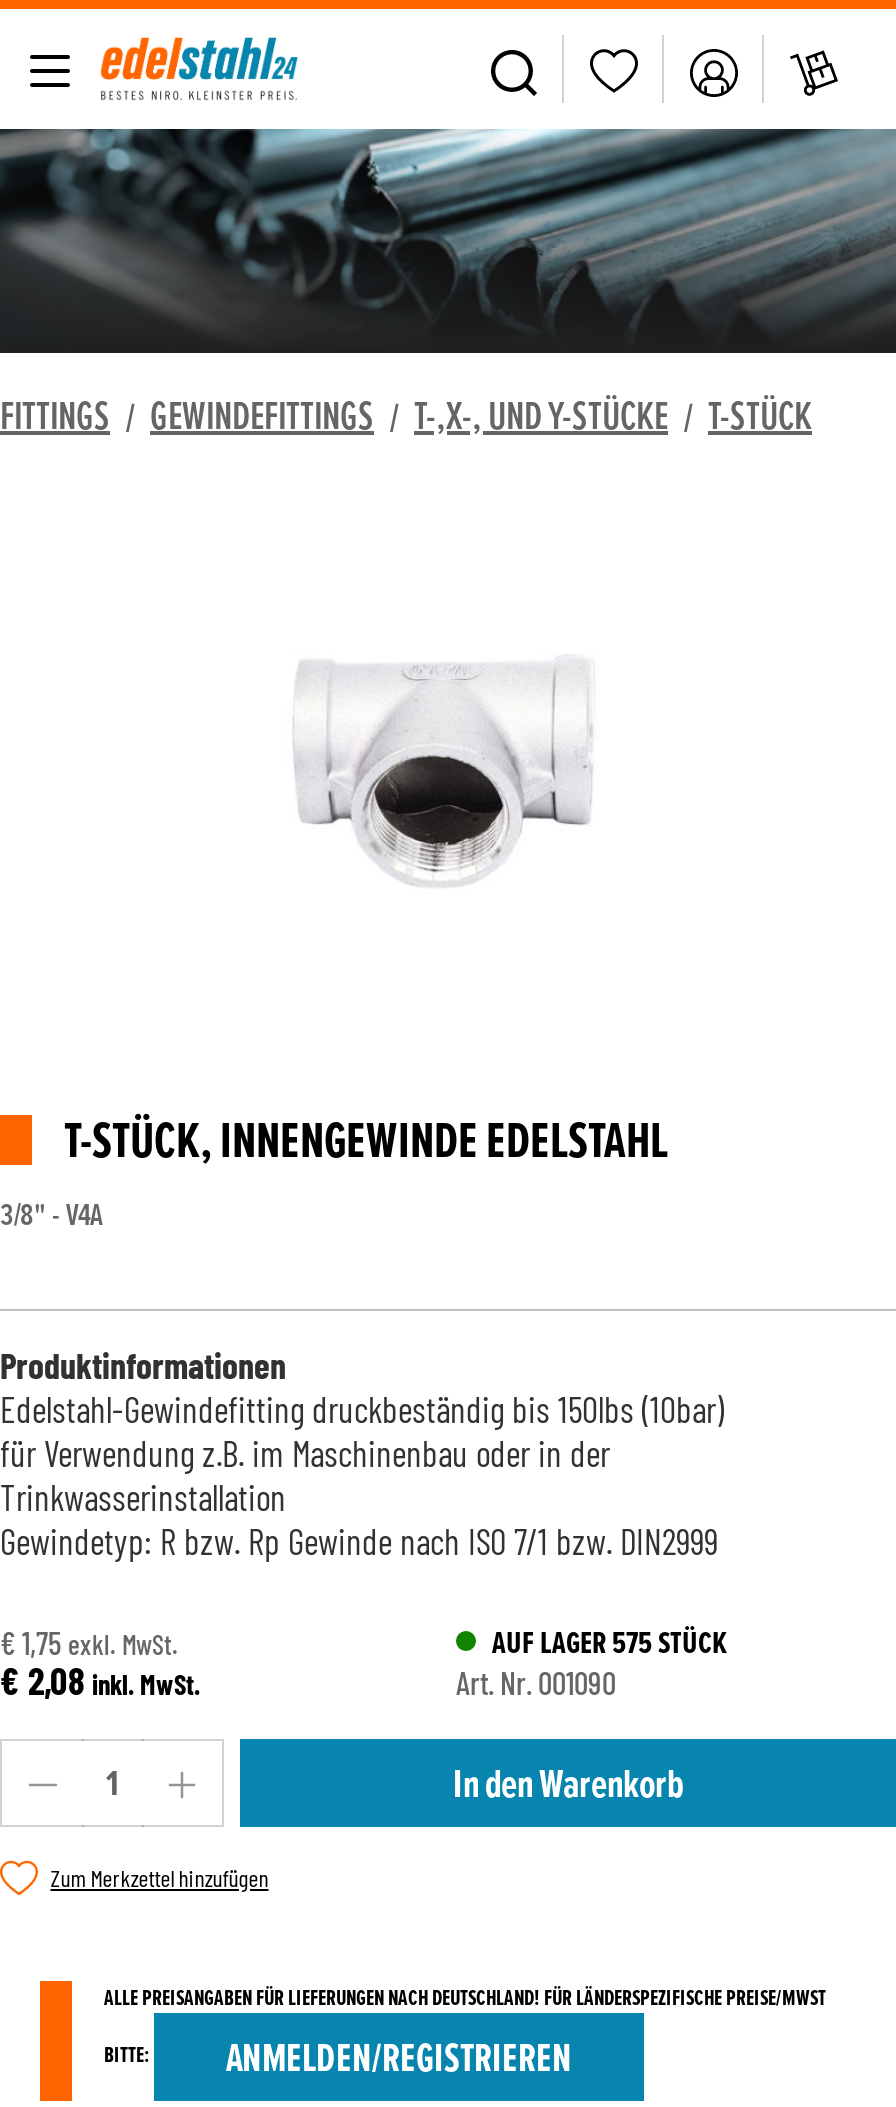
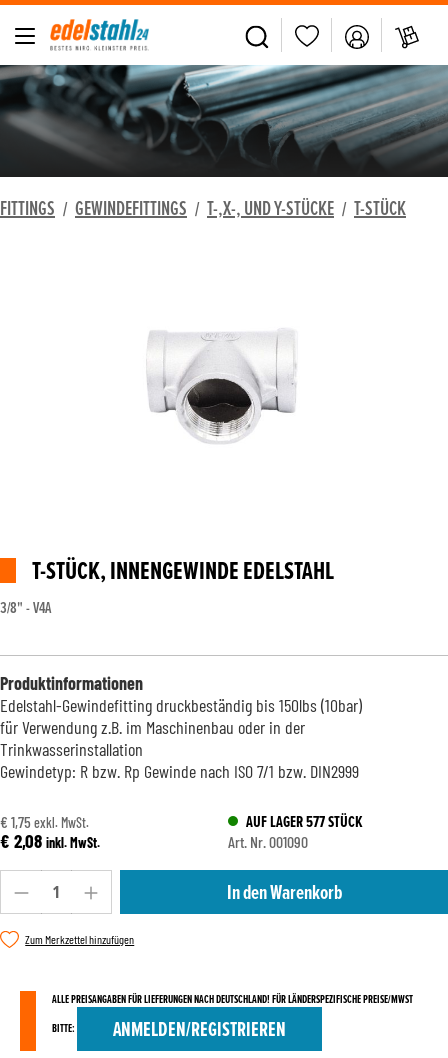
[486,1619,728,1665] AUF LAGER 575 STÜCK -> [243,810,363,833] AUF LAGER 577 STÜCK

